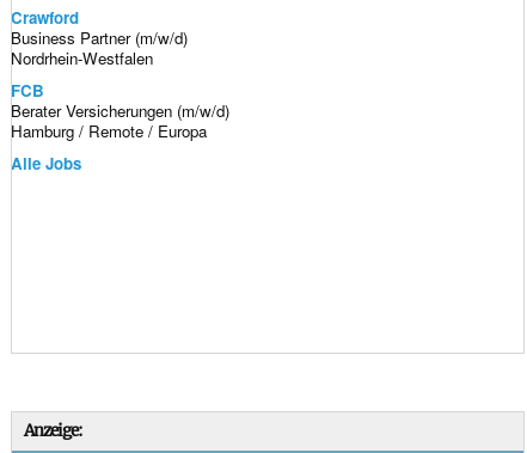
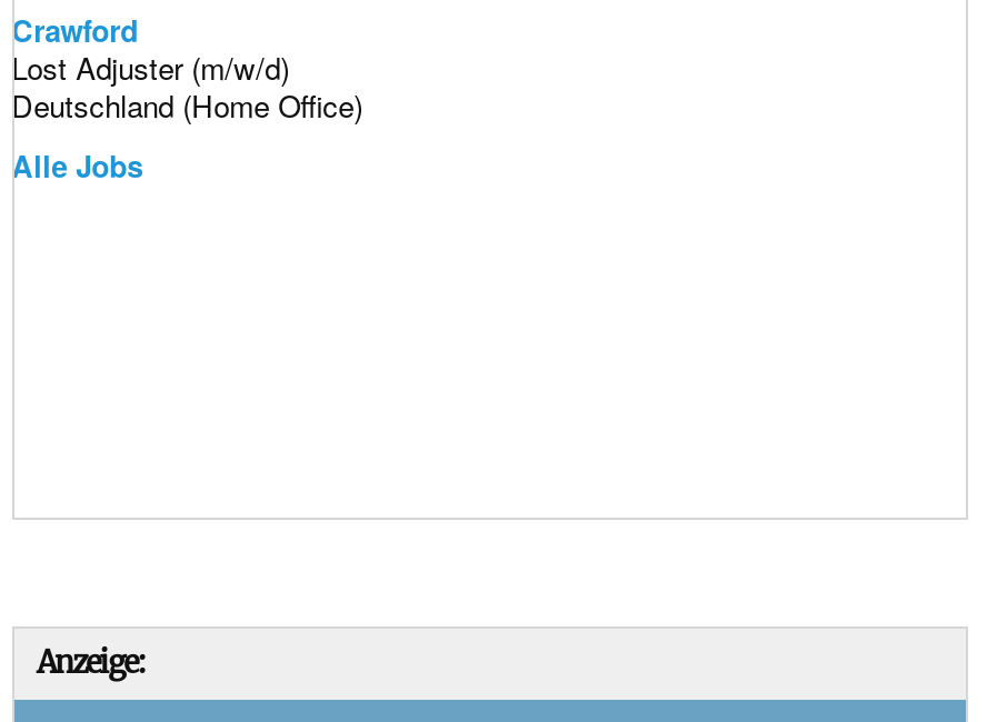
[10,27,229,143] Business Partner (m/w/d) | Nordrhein-Westfalen | FCB | Berater Versicherungen (m/w/d) | Hamburg / Remote / Europa -> [11,48,363,128] Lost Adjuster (m/w/d) | Deutschland (Home Office)

